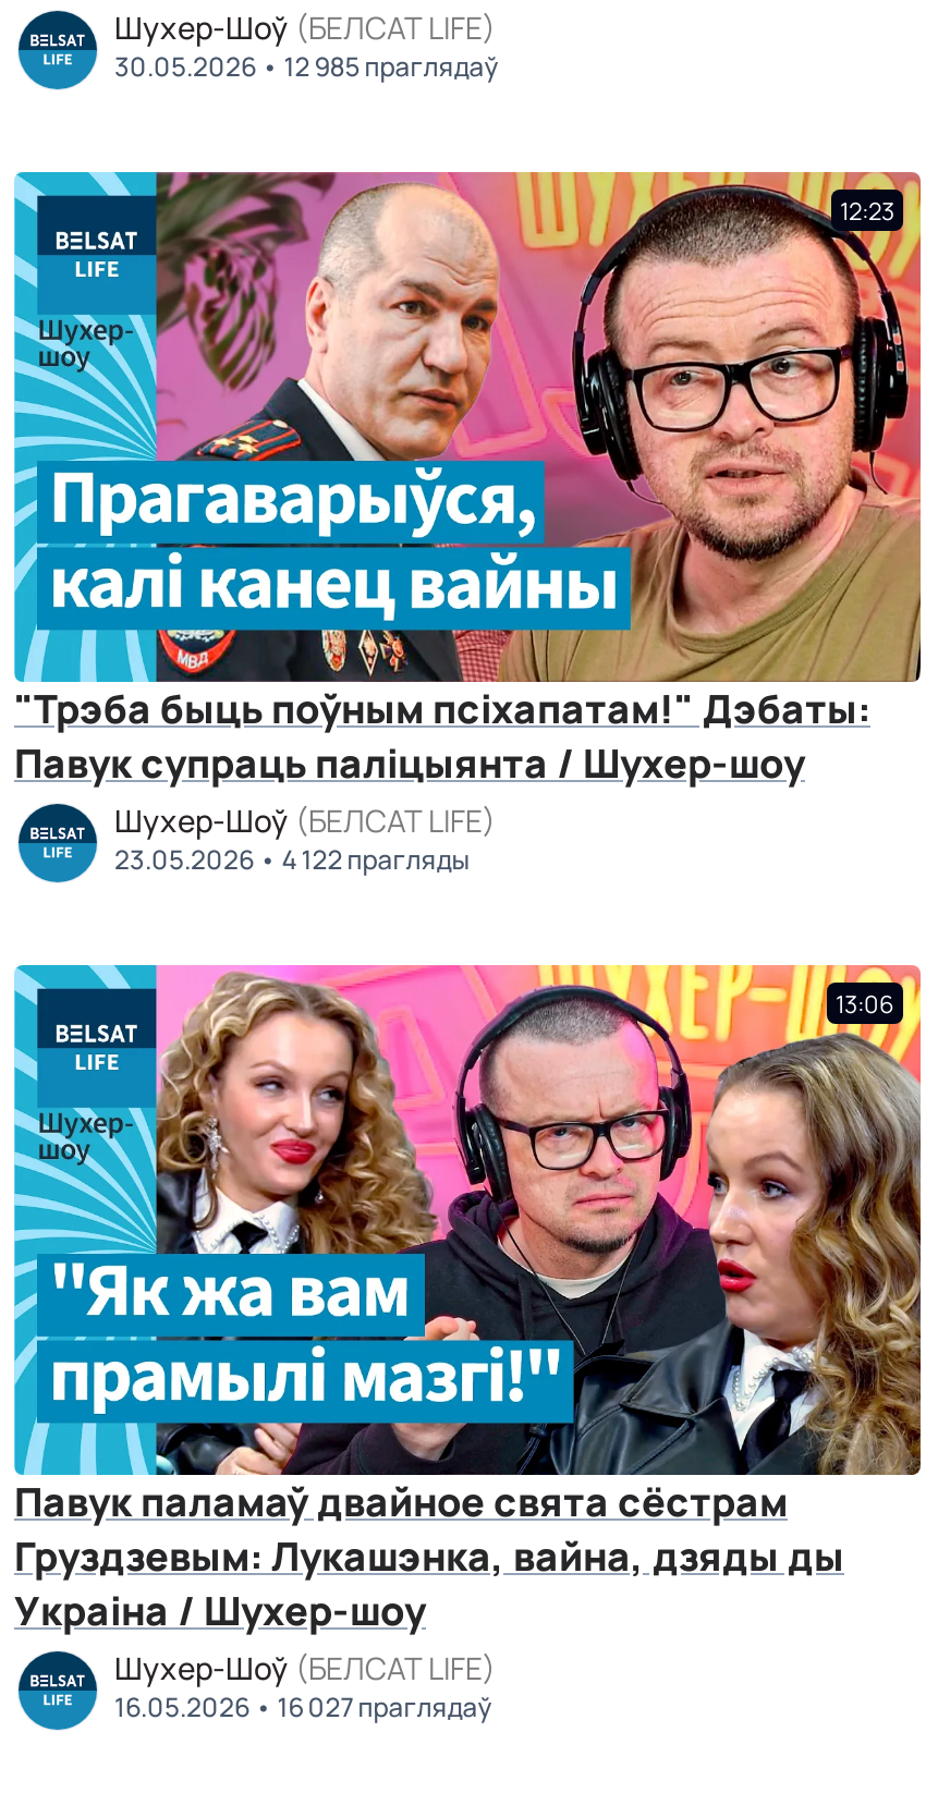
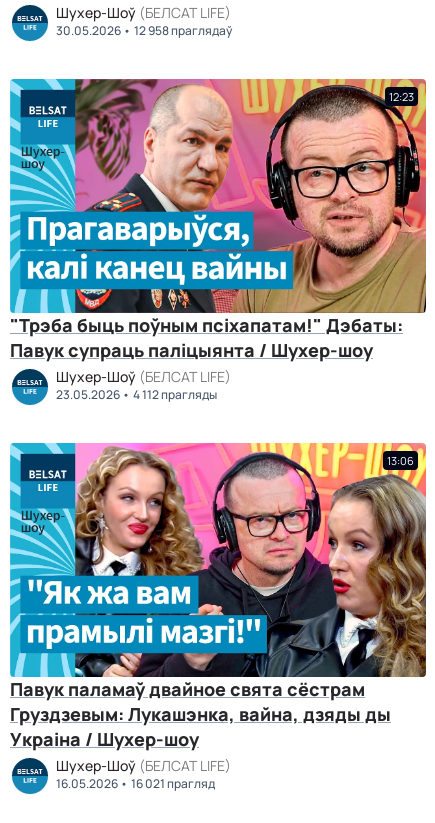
[114,48,497,85] 30.05.2026 12 985 праглядаў -> [56,22,232,39] 30.05.2026 12 958 праглядаў
[114,841,469,878] 23.05.2026 4 122 прагляды -> [56,386,217,403] 23.05.2026 4 112 прагляды
[114,1688,491,1725] 16.05.2026 16 027 праглядаў -> [56,775,215,792] 16.05.2026 16 021 прагляд

